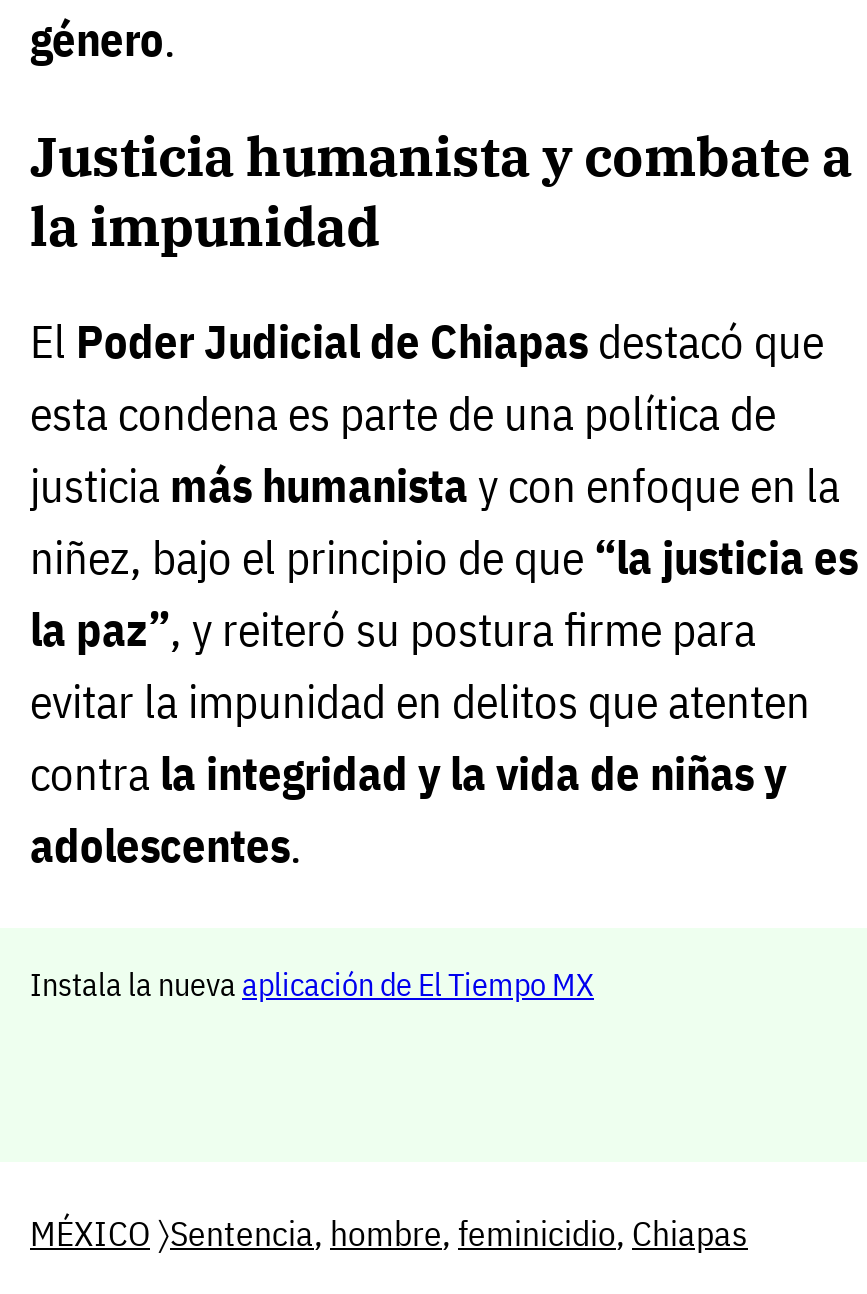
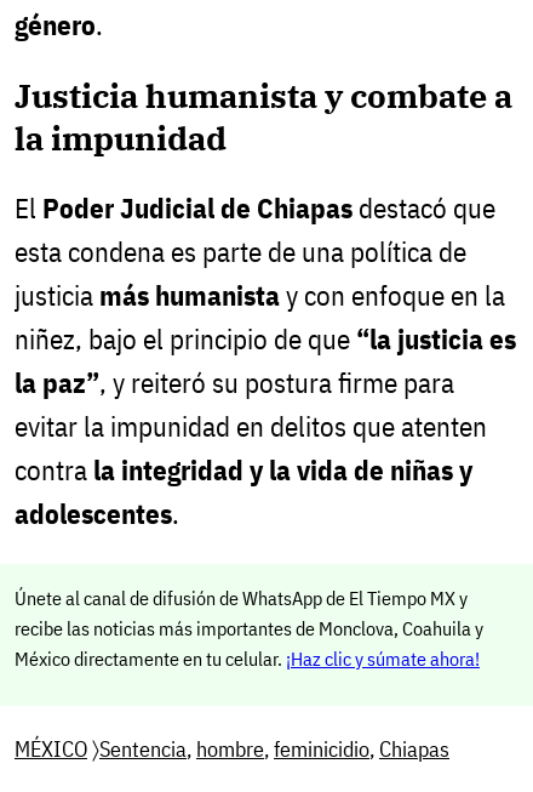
[30,964,594,1004] Instala la nueva aplicación de El Tiempo MX -> [15,586,483,671] Únete al canal de difusión de WhatsApp de El Tiempo MX y | recibe las noticias más importantes de Monclova, Coahuila y | México directamente en tu celular. ¡Haz clic y súmate ahora!

